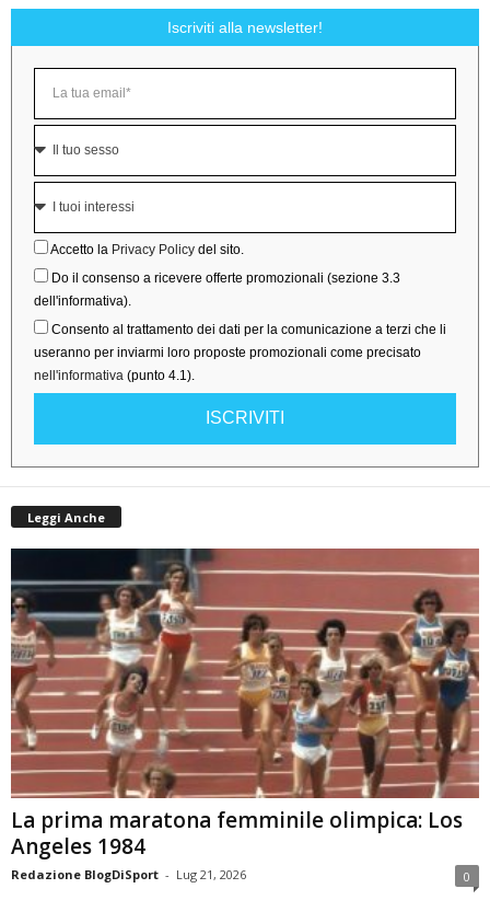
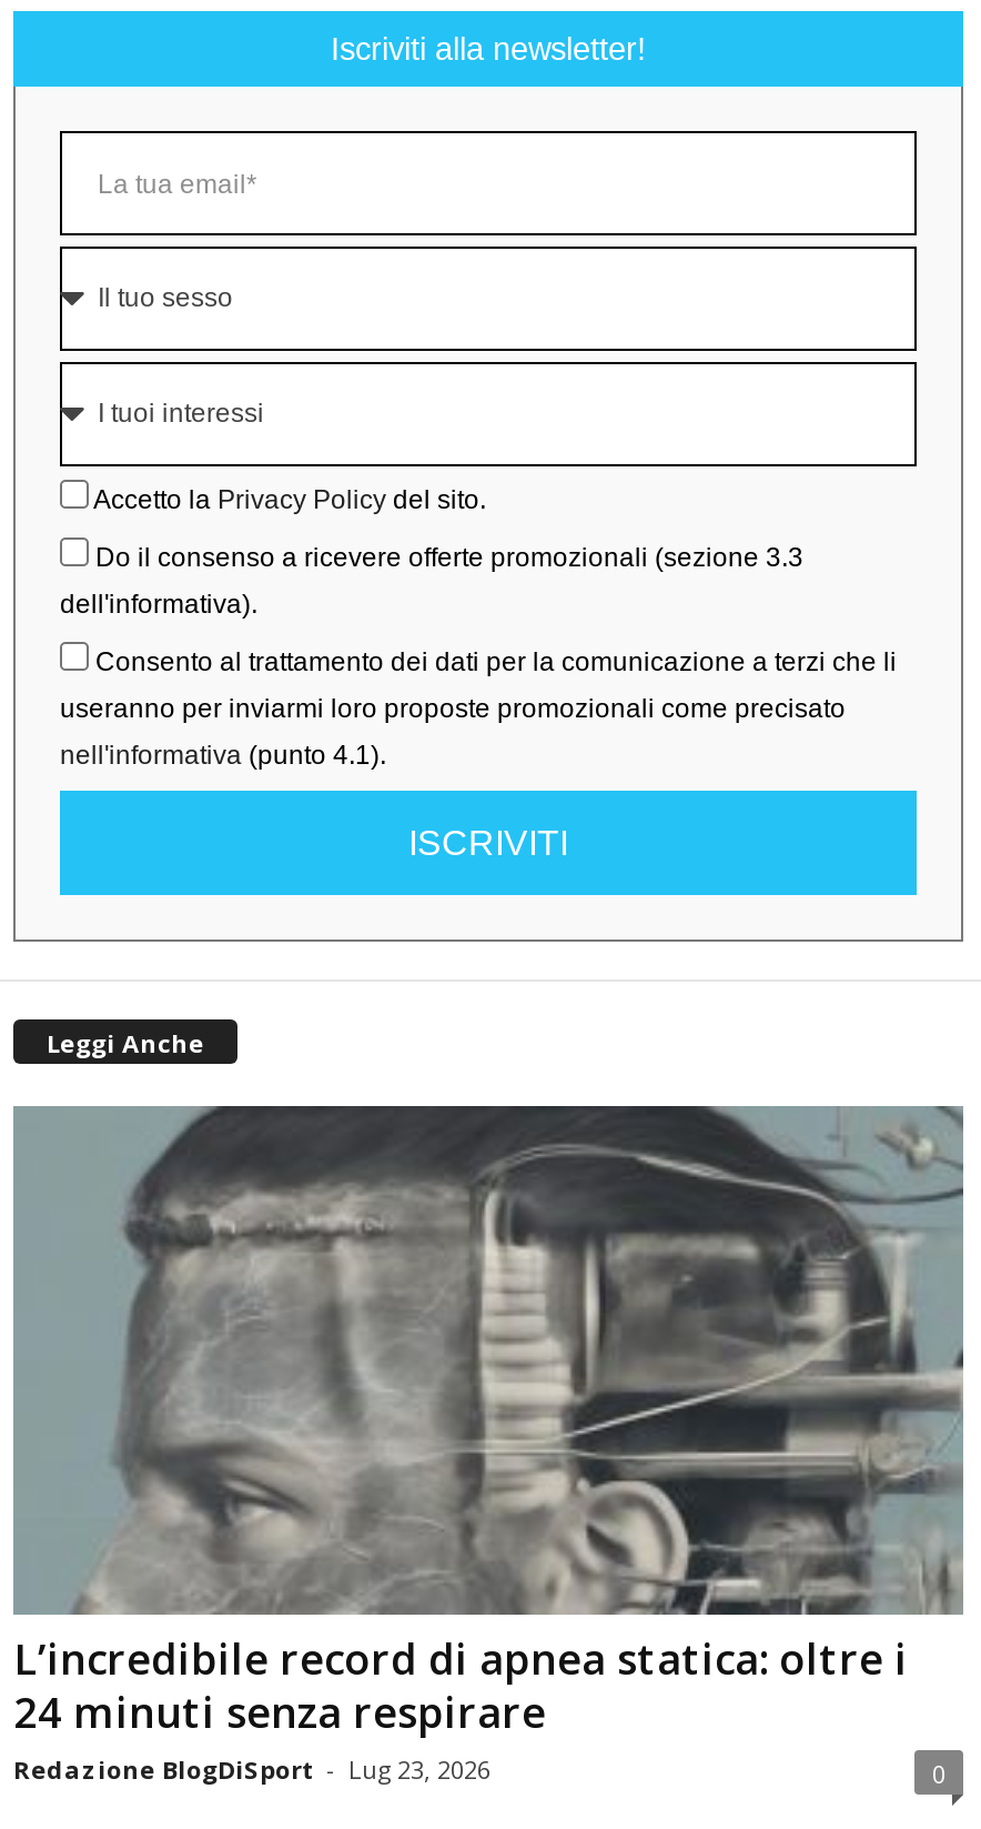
[10,547,479,882] [image] | La prima maratona femminile olimpica: Los | Angeles 1984 | Redazione BlogDiSport - Lug 21, 2026 -> [11,1105,965,1785] [image] | L’incredibile record di apnea statica: oltre i | 24 minuti senza respirare | Redazione BlogDiSport - Lug 23, 2026

